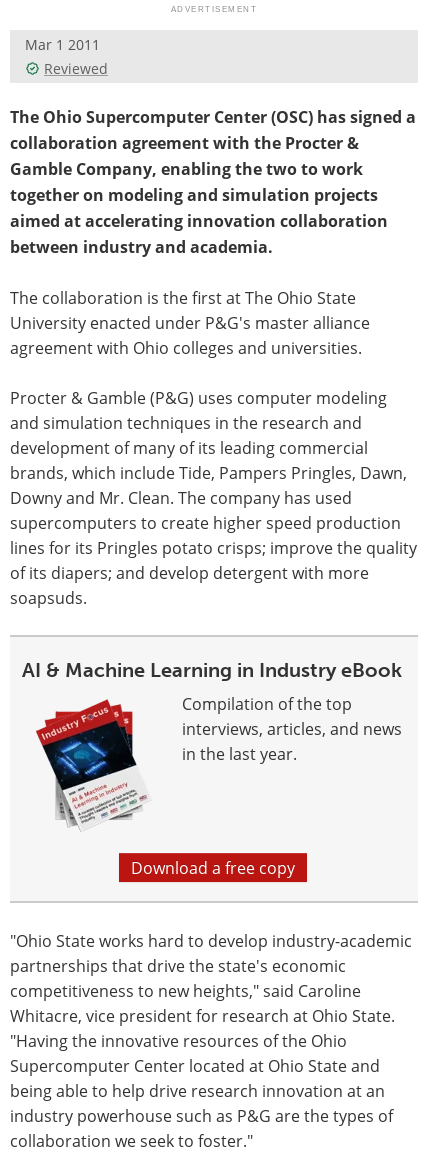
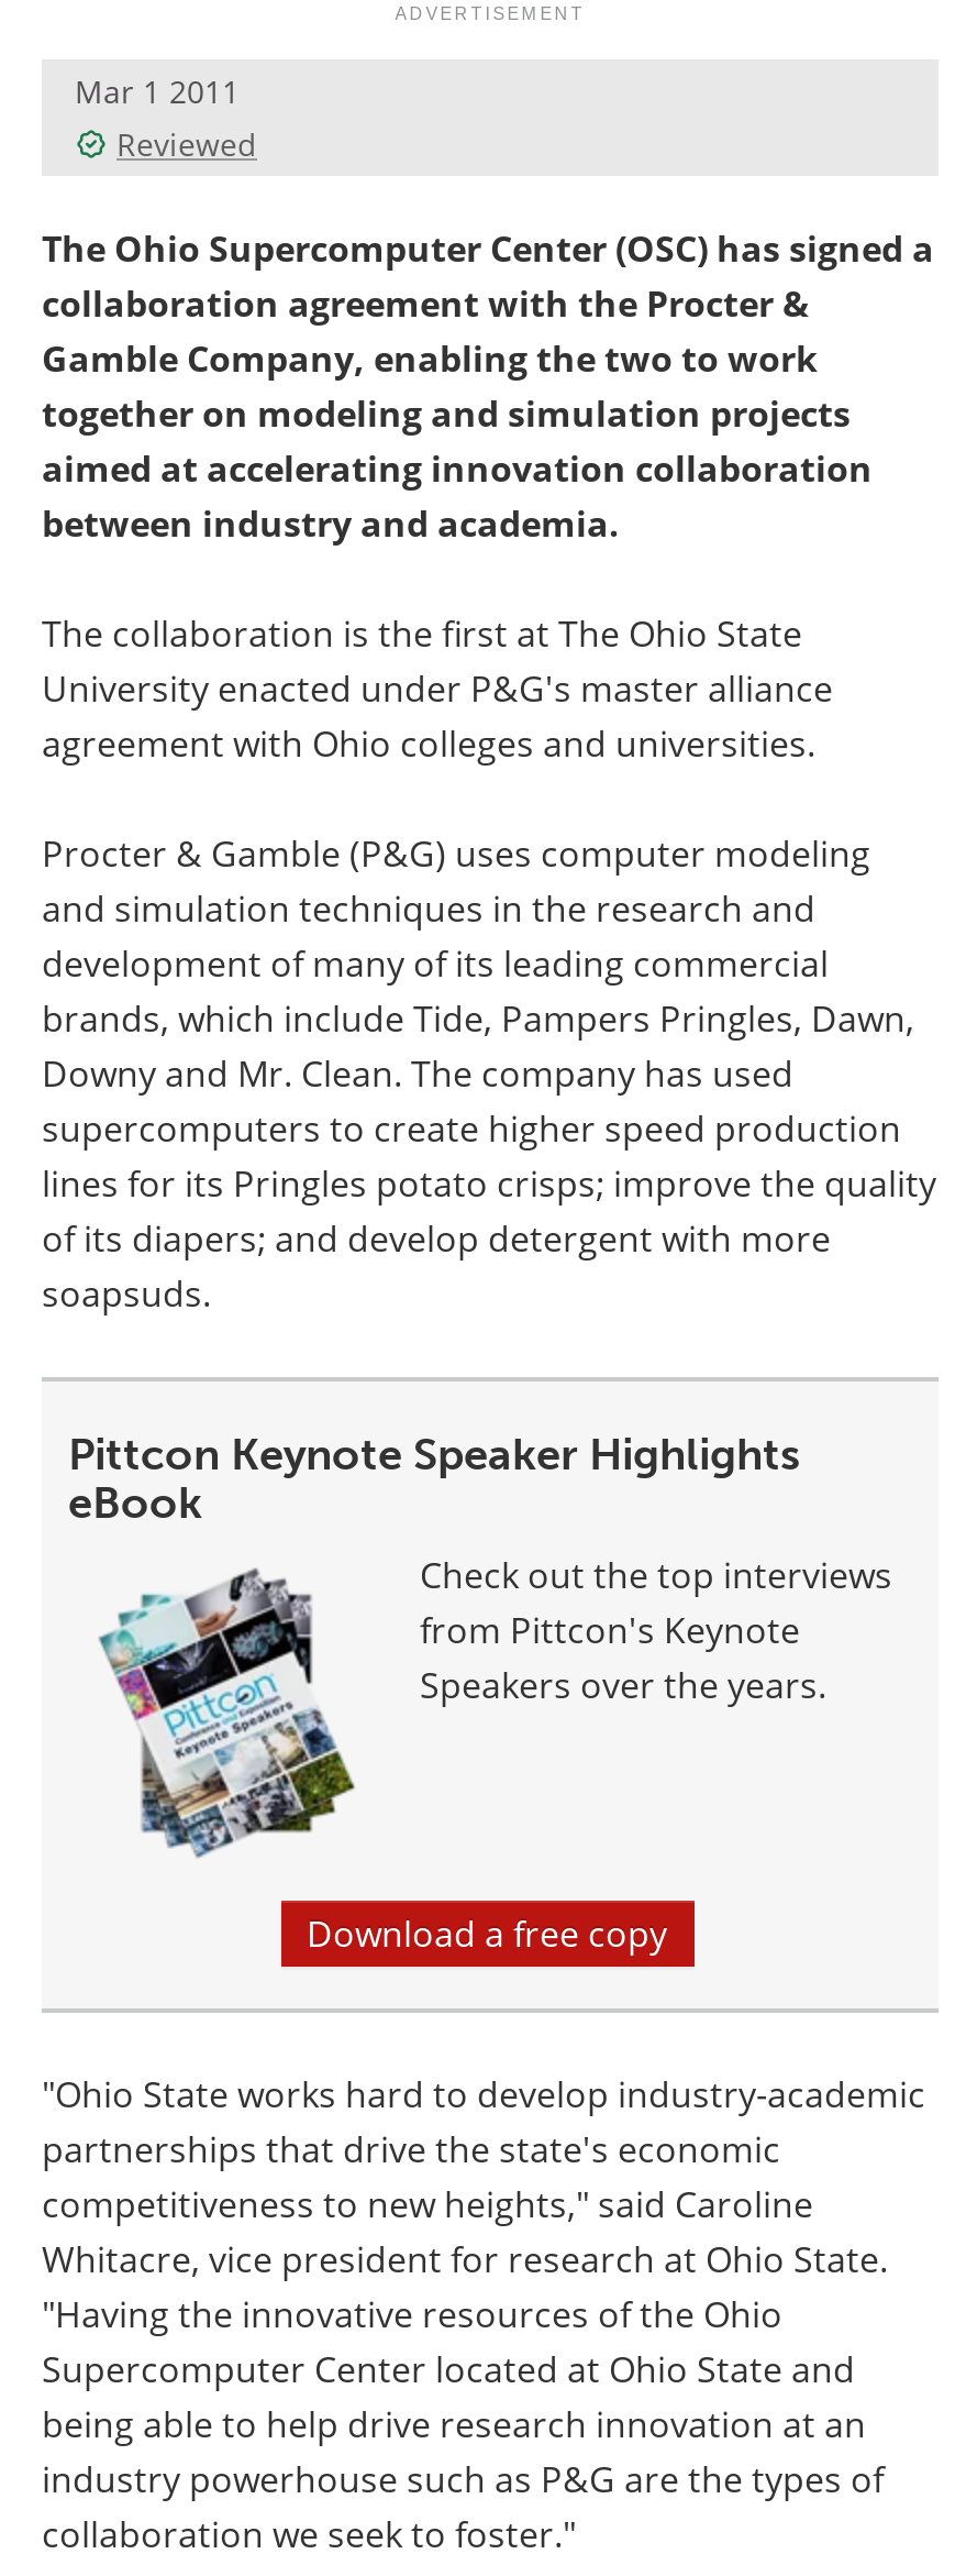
[22,658,402,832] [image] | AI & Machine Learning in Industry eBook | Compilation of the top | interviews, articles, and news | in the last year. -> [68,1428,892,1859] [image] | Pittcon Keynote Speaker Highlights | eBook | Check out the top interviews | from Pittcon's Keynote | Speakers over the years.

